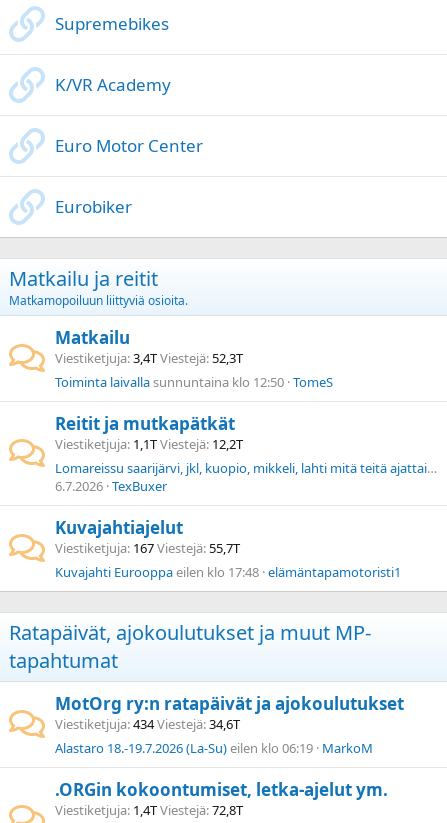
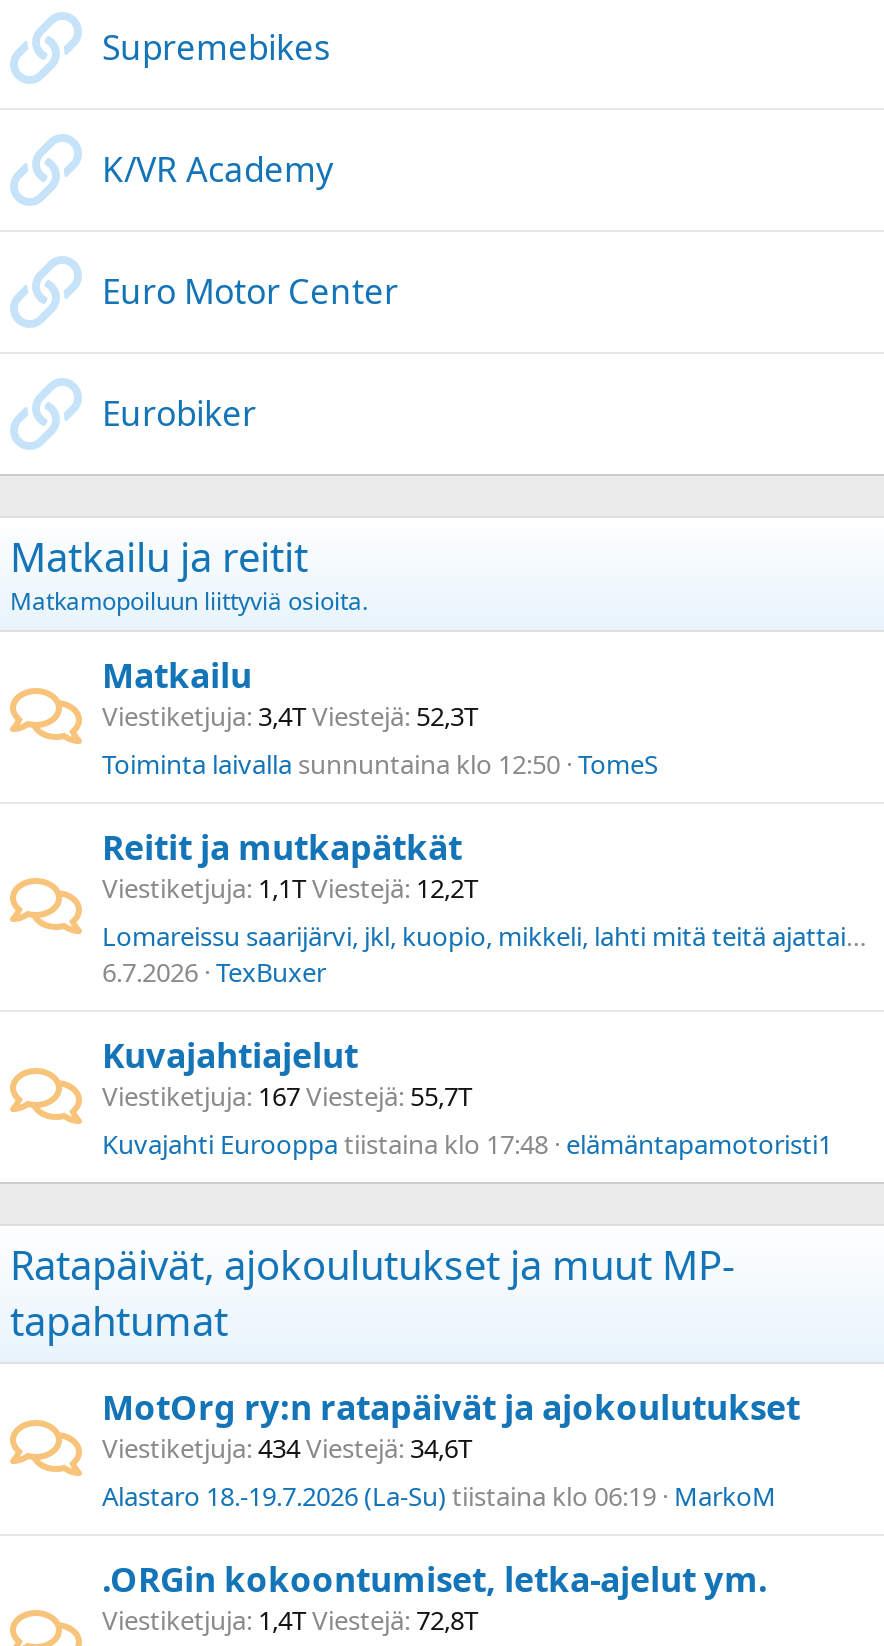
[55,563,401,581] Kuvajahti Eurooppa eilen klo 17:48 elämäntapamotoristi1 -> [102,1126,832,1162] Kuvajahti Eurooppa tiistaina klo 17:48 elämäntapamotoristi1
[55,739,373,757] Alastaro 18.-19.7.2026 (La-Su) eilen klo 06:19 MarkoM -> [102,1478,776,1514] Alastaro 18.-19.7.2026 (La-Su) tiistaina klo 06:19 MarkoM

